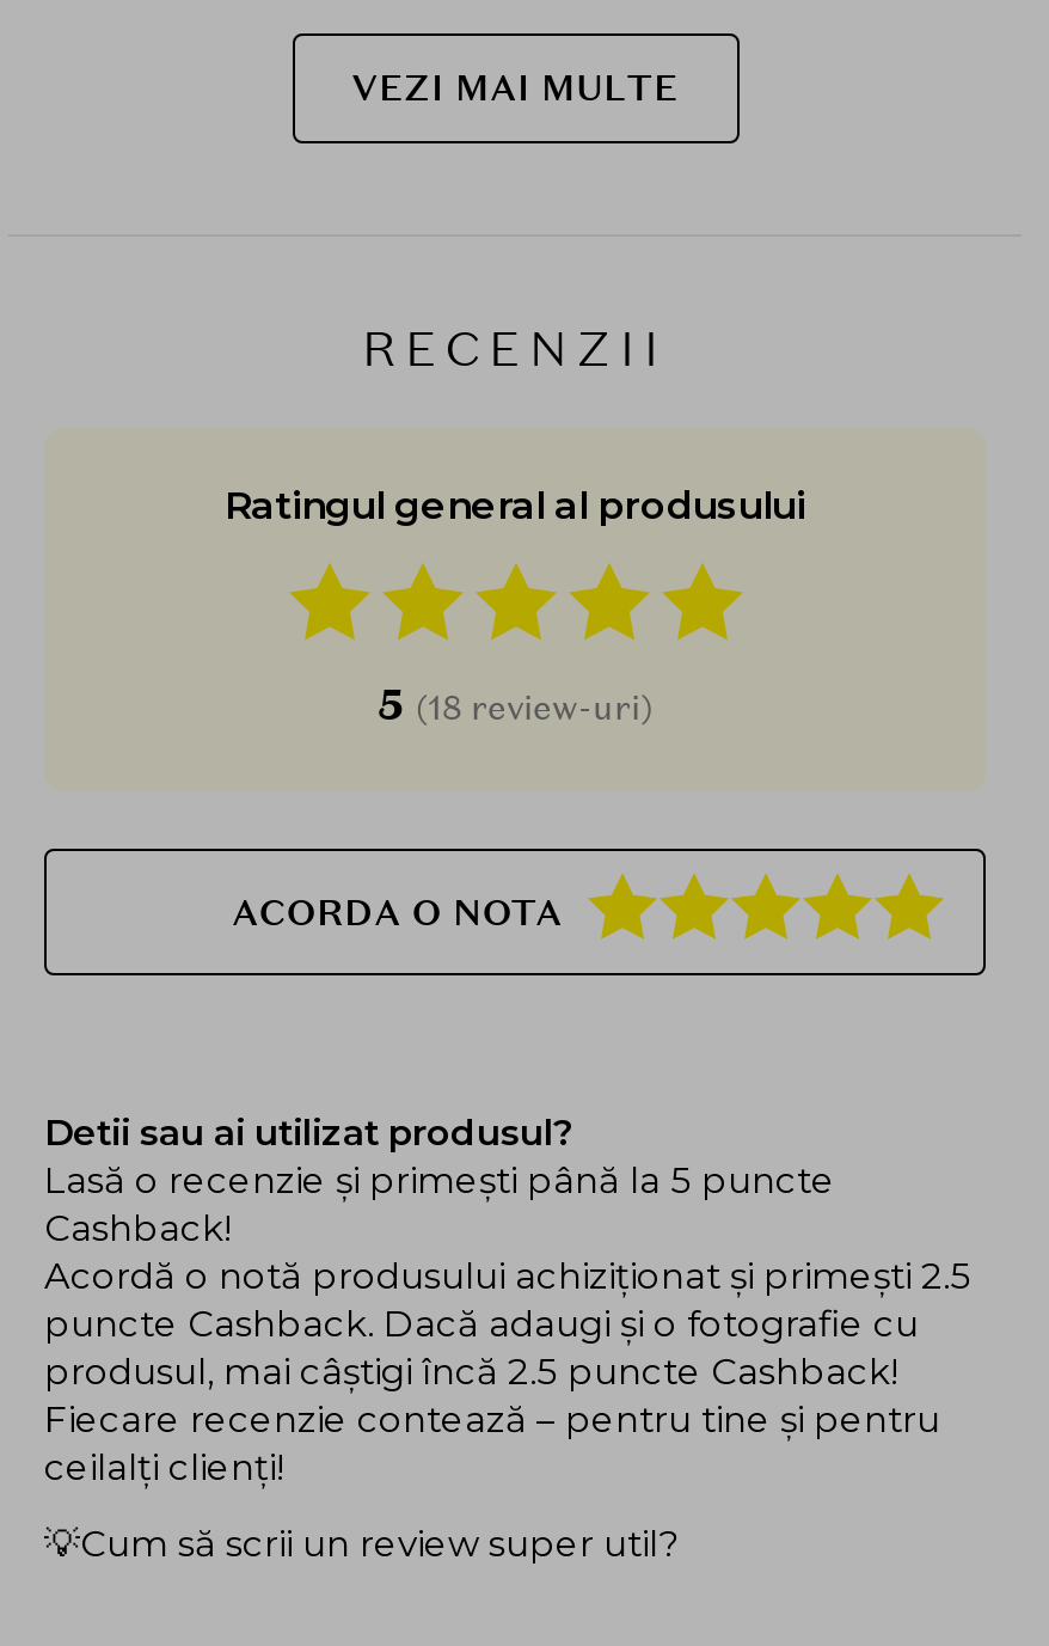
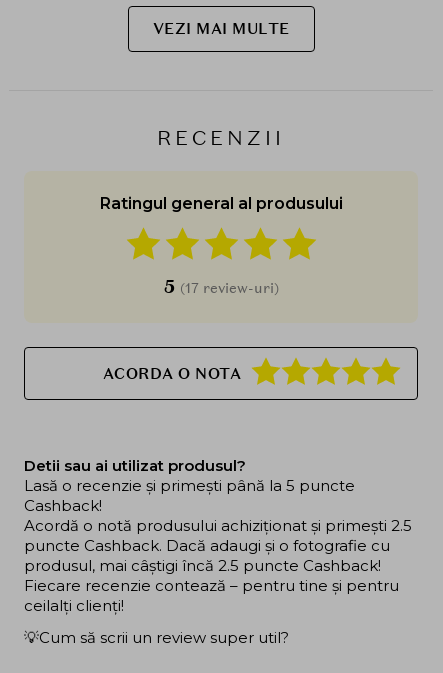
[378,677,652,732] 5 (18 review-uri) -> [163,275,278,298] 5 (17 review-uri)

